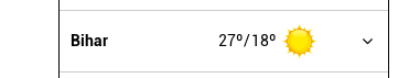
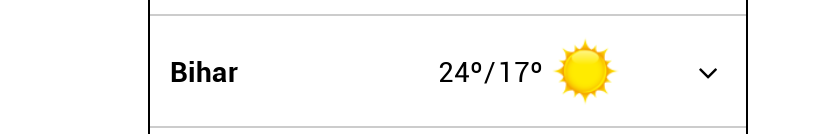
[218,32,276,50] 27º 18º -> [438,55,542,87] 24º 17º

